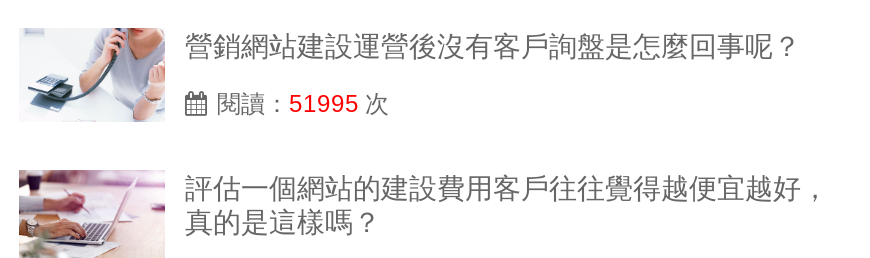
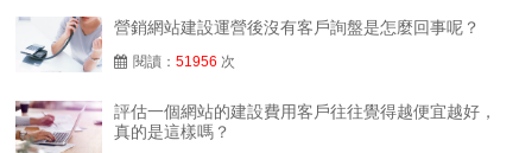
[217,89,389,117] 閱讀：51995次 -> [133,53,235,70] 閱讀：51956次

